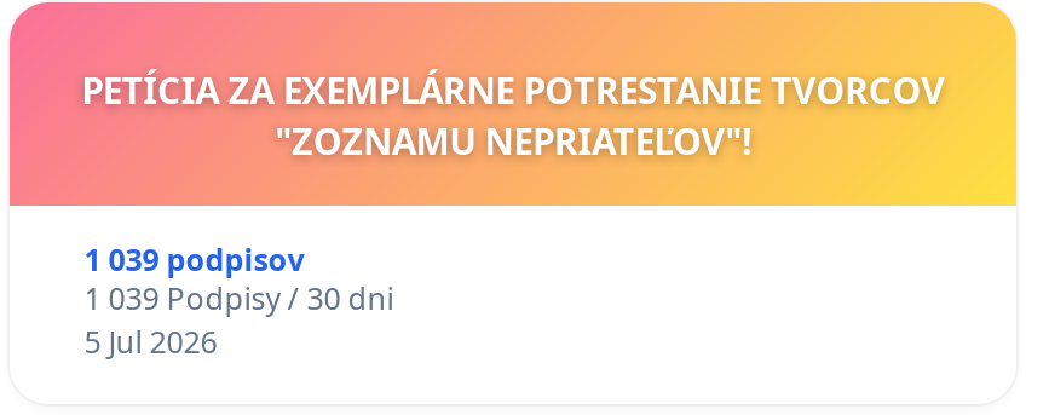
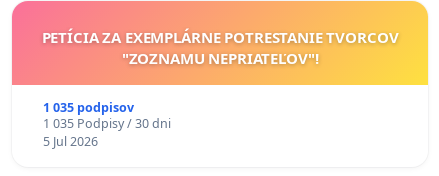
[84,239,304,280] 1 039 podpisov -> [43,99,134,116] 1 035 podpisov
[84,278,394,319] 1 039 Podpisy / 30 dni -> [43,115,171,132] 1 035 Podpisy / 30 dni

